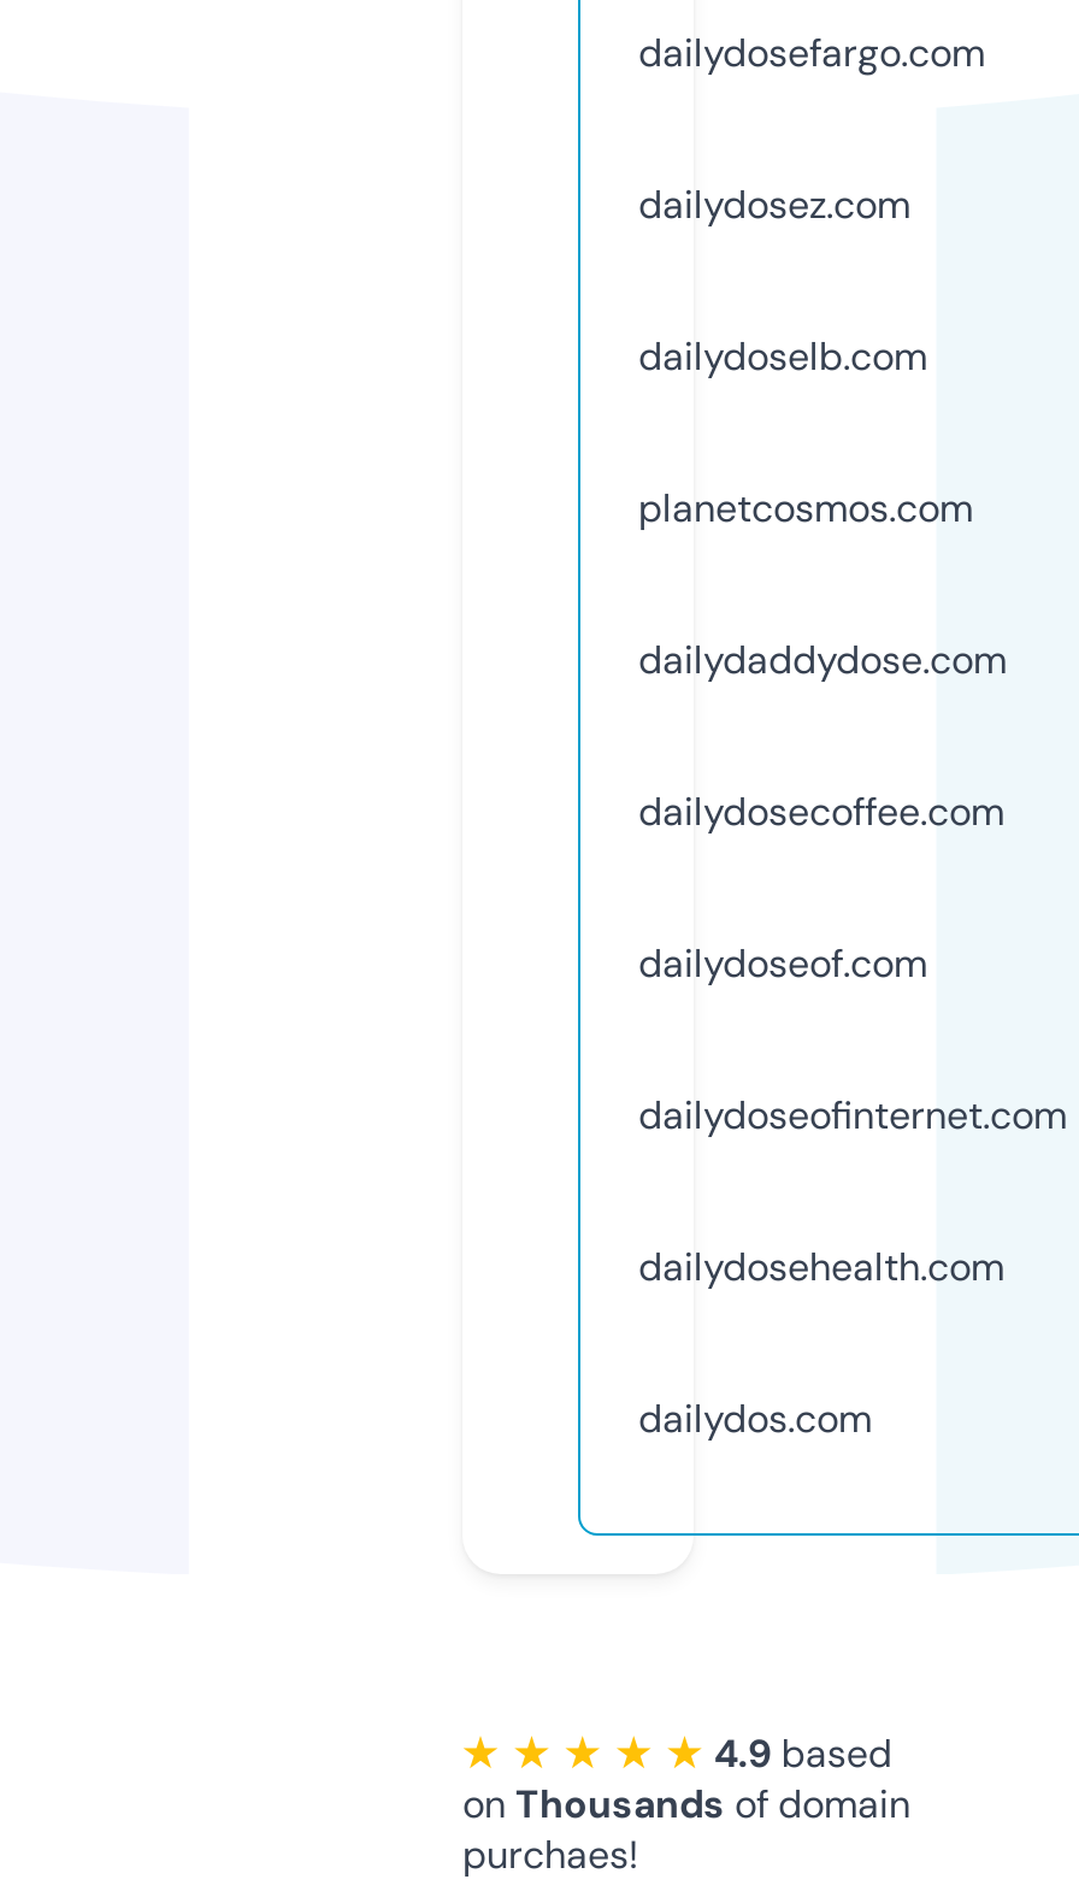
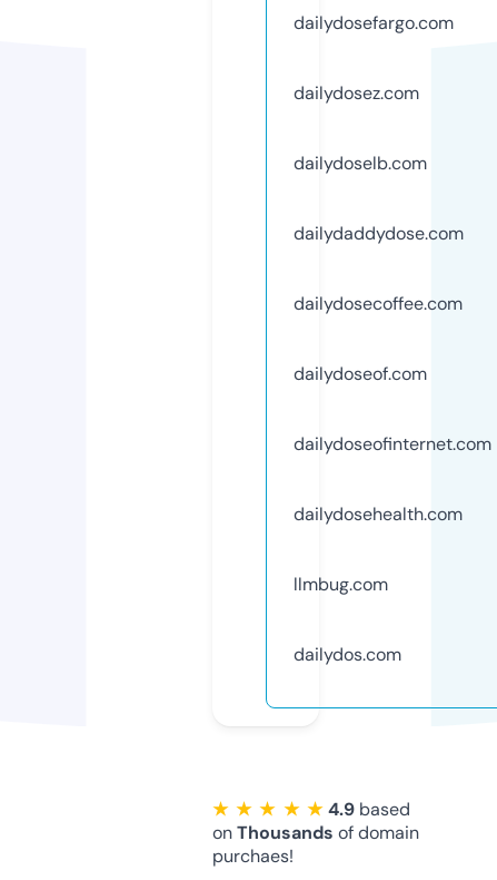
[638,482,973,533] planetcosmos.com -> none
moved [638,634,1067,1292] -> [294,221,491,526]: dailydaddydose.com | dailydosecoffee.com | dailydoseof.com | dailydoseofinternet.com | dailydosehealth.com
none -> [294,572,388,596] llmbug.com

